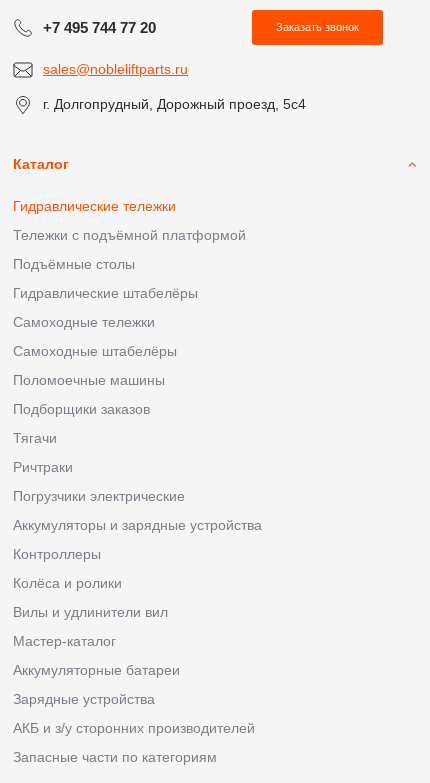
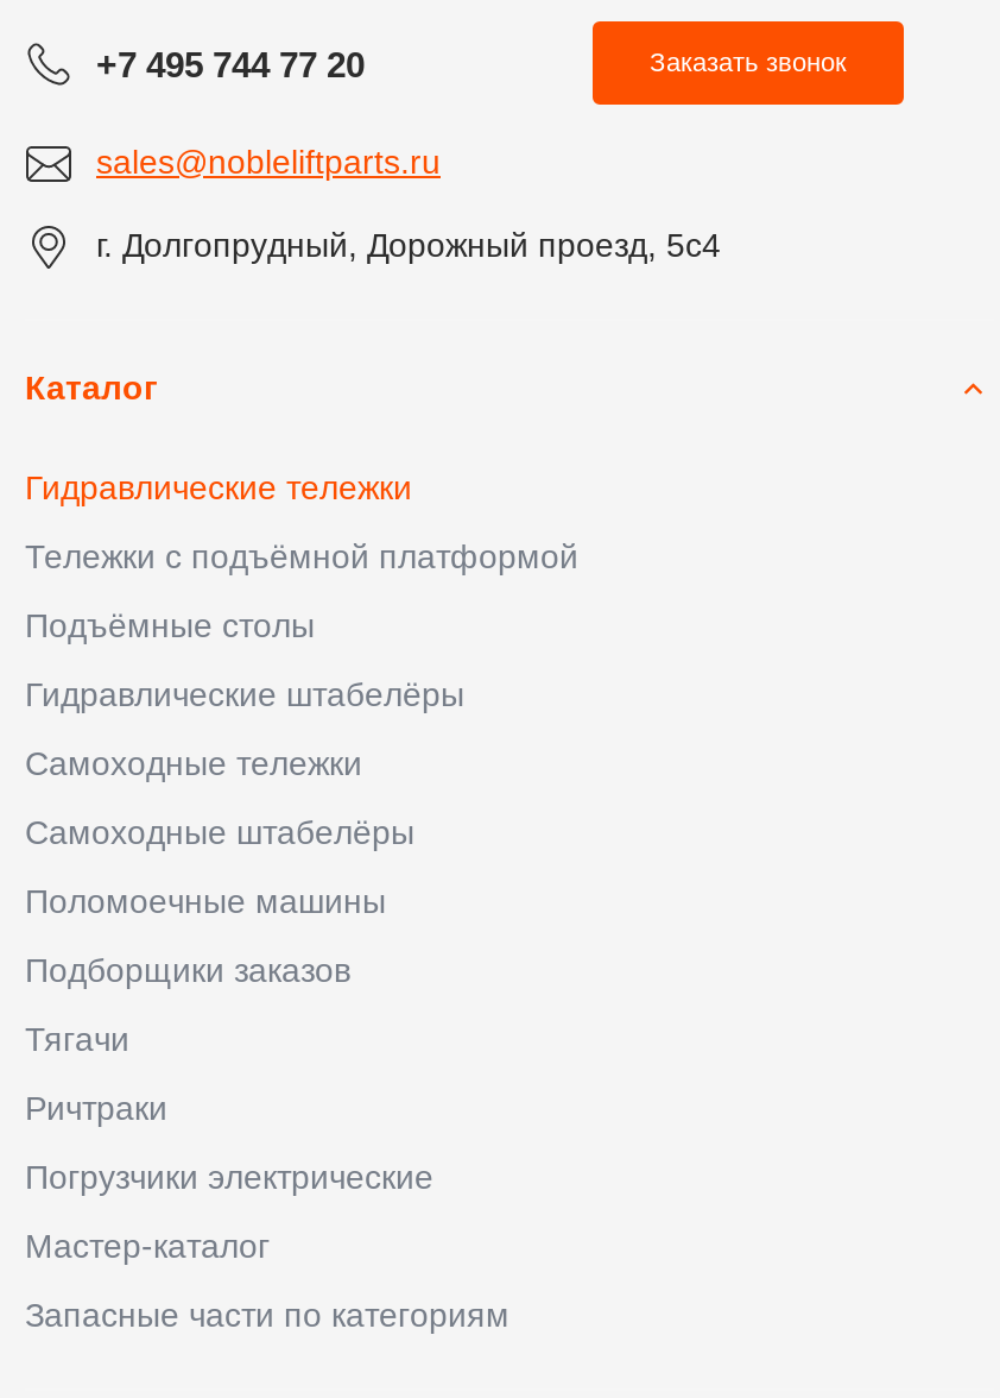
[13,517,262,620] Аккумуляторы и зарядные устройства | Контроллеры | Колёса и ролики | Вилы и удлинители вил -> none
[13,662,255,736] Аккумуляторные батареи | Зарядные устройства | АКБ и з/у сторонних производителей -> none

